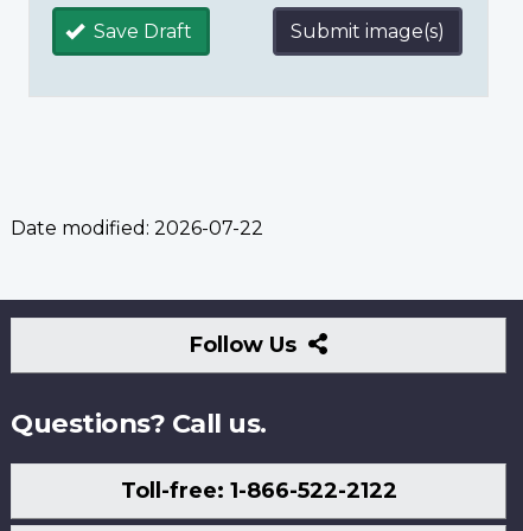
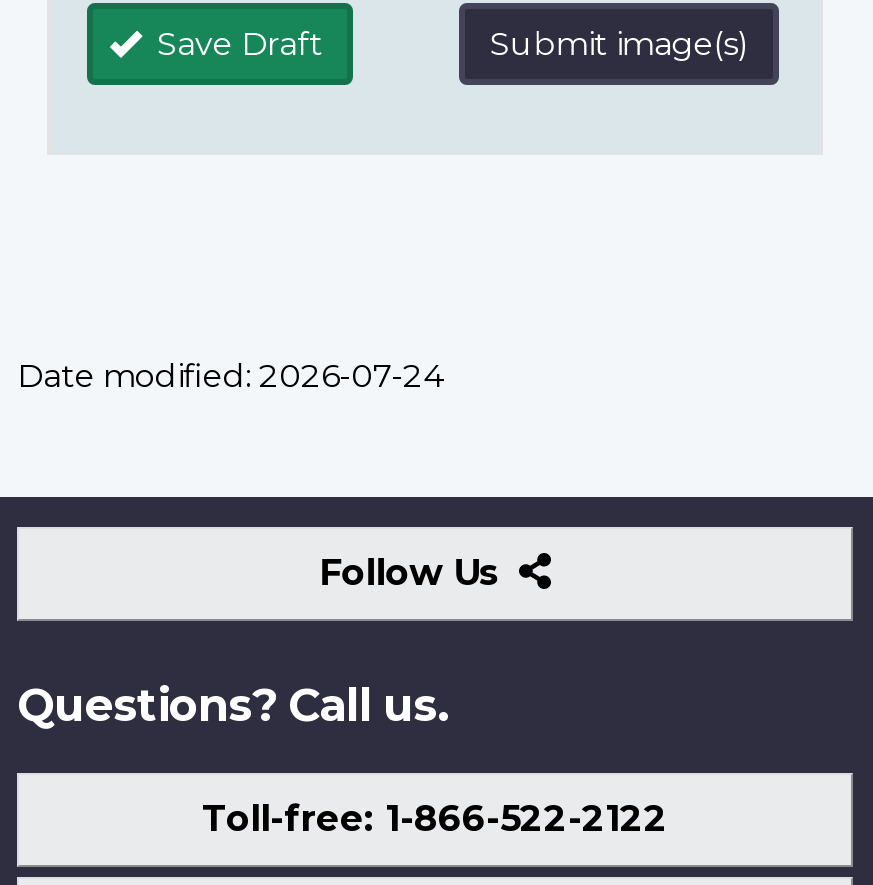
[11,217,263,239] Date modified: 2026-07-22 -> [17,357,443,395] Date modified: 2026-07-24

